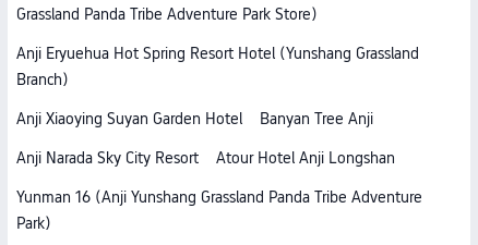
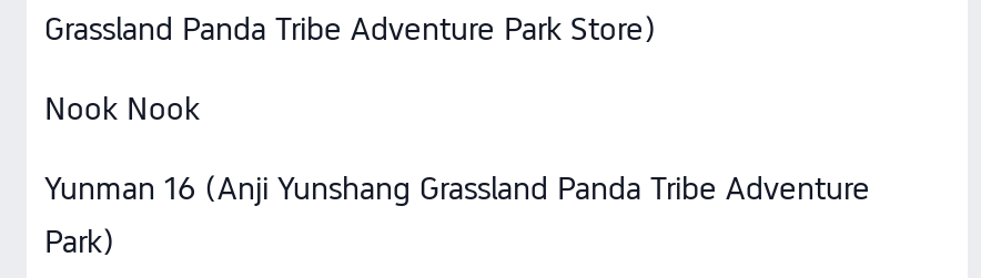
[16,45,419,167] Anji Eryuehua Hot Spring Resort Hotel (Yunshang Grassland | Branch) | Anji Xiaoying Suyan Garden Hotel | Banyan Tree Anji | Anji Narada Sky City Resort | Atour Hotel Anji Longshan -> [44,91,200,126] Nook Nook

